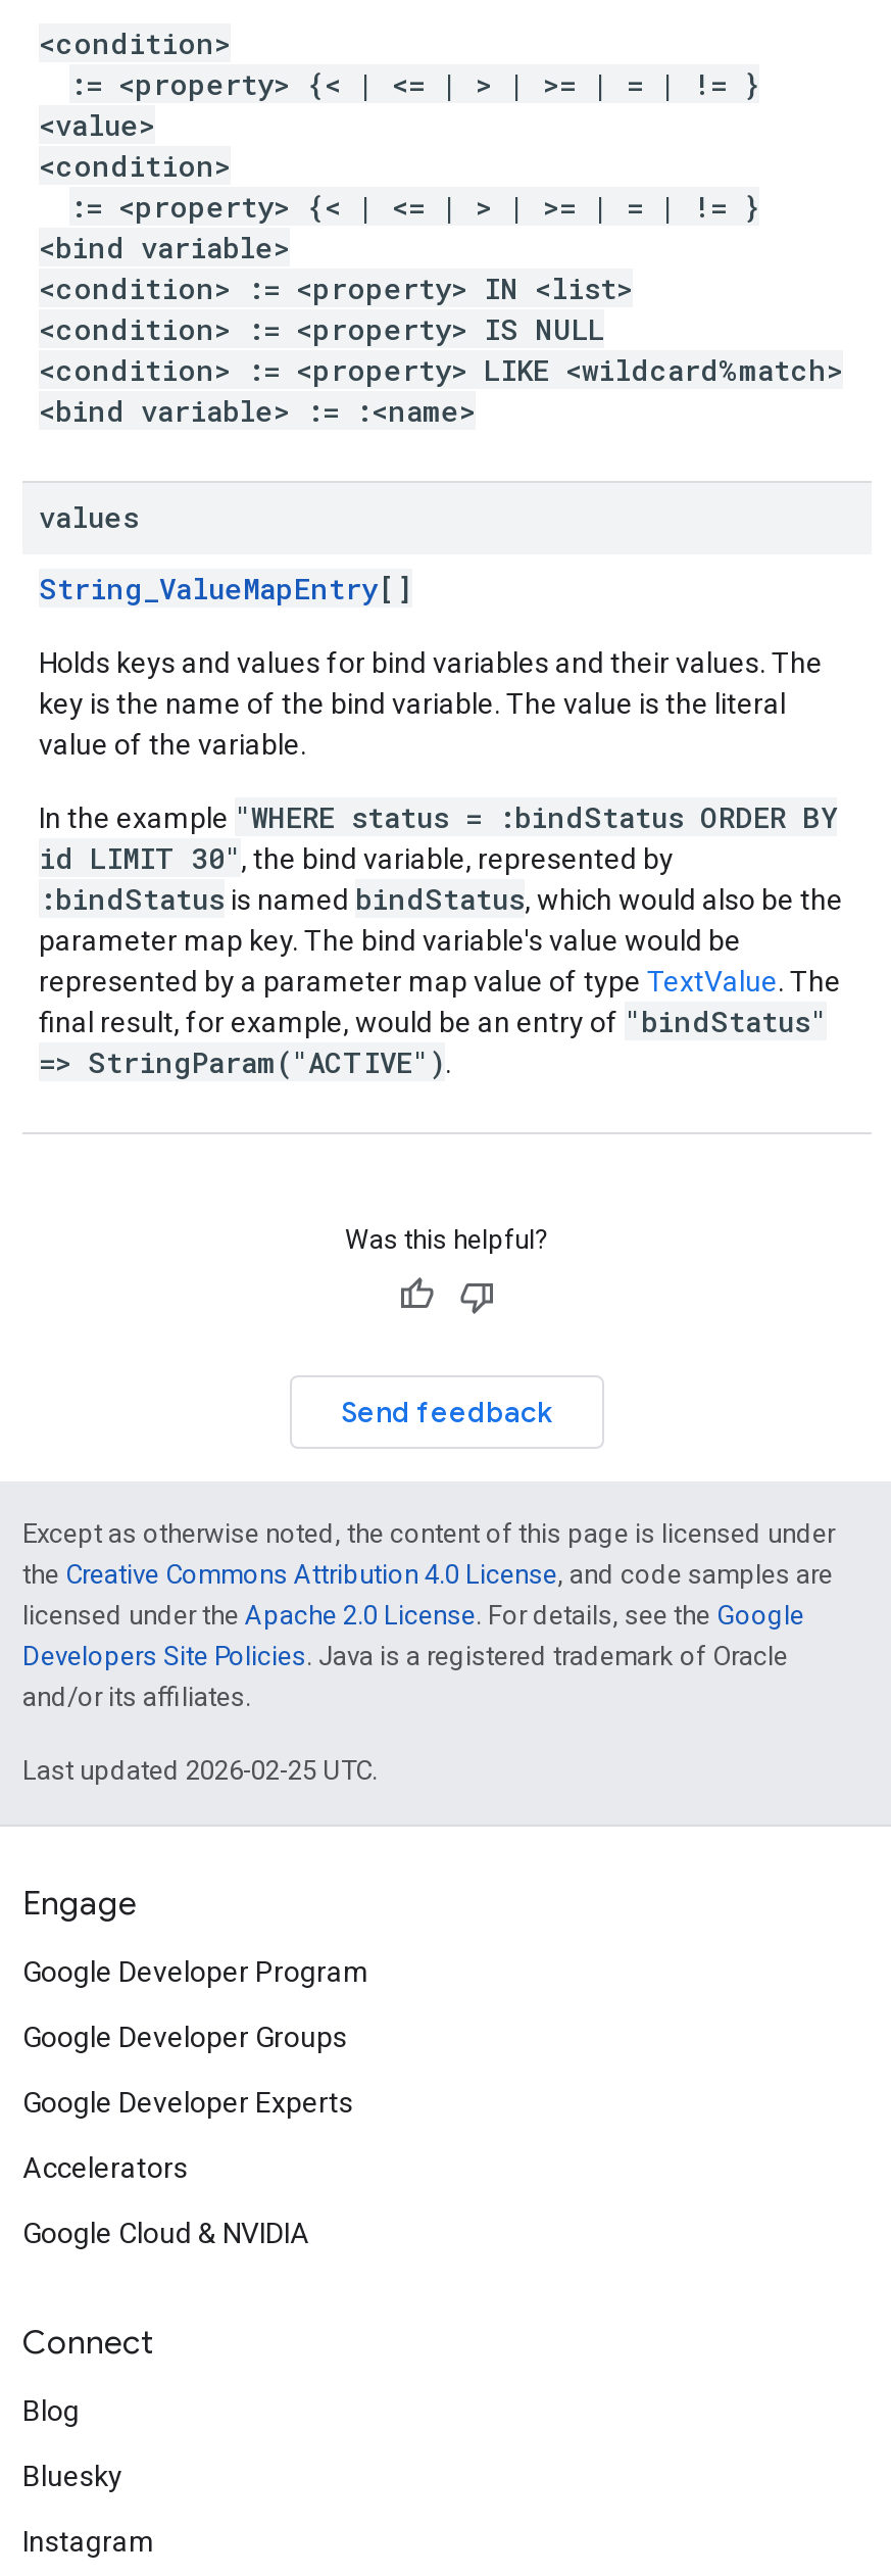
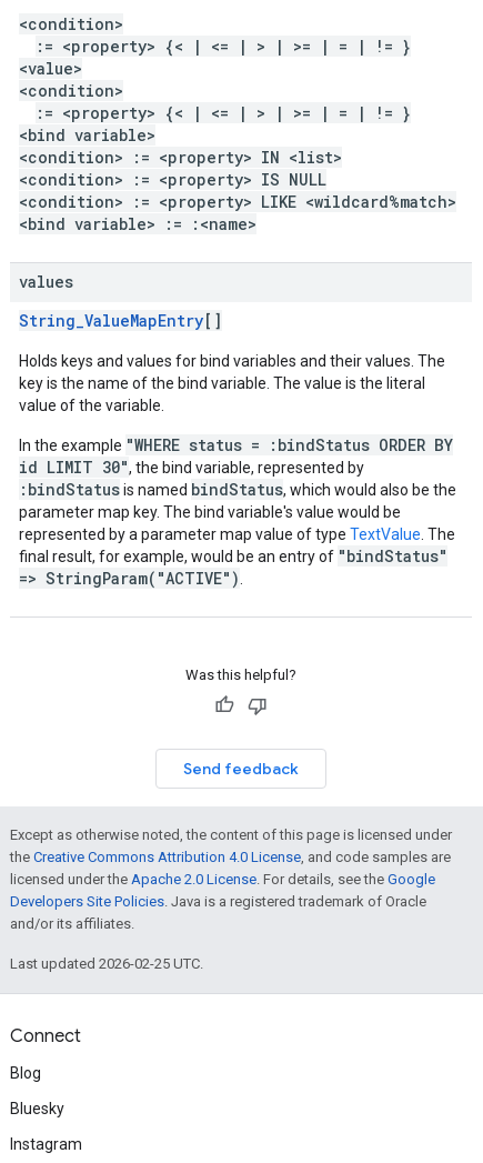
[22,1884,369,2249] Engage | Google Developer Program | Google Developer Groups | Google Developer Experts | Accelerators | Google Cloud & NVIDIA -> none

